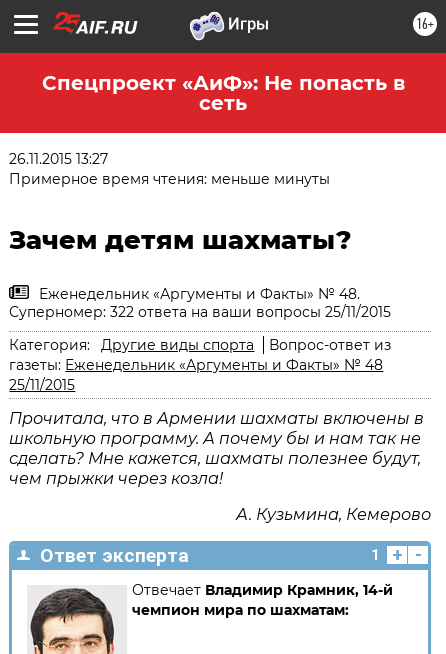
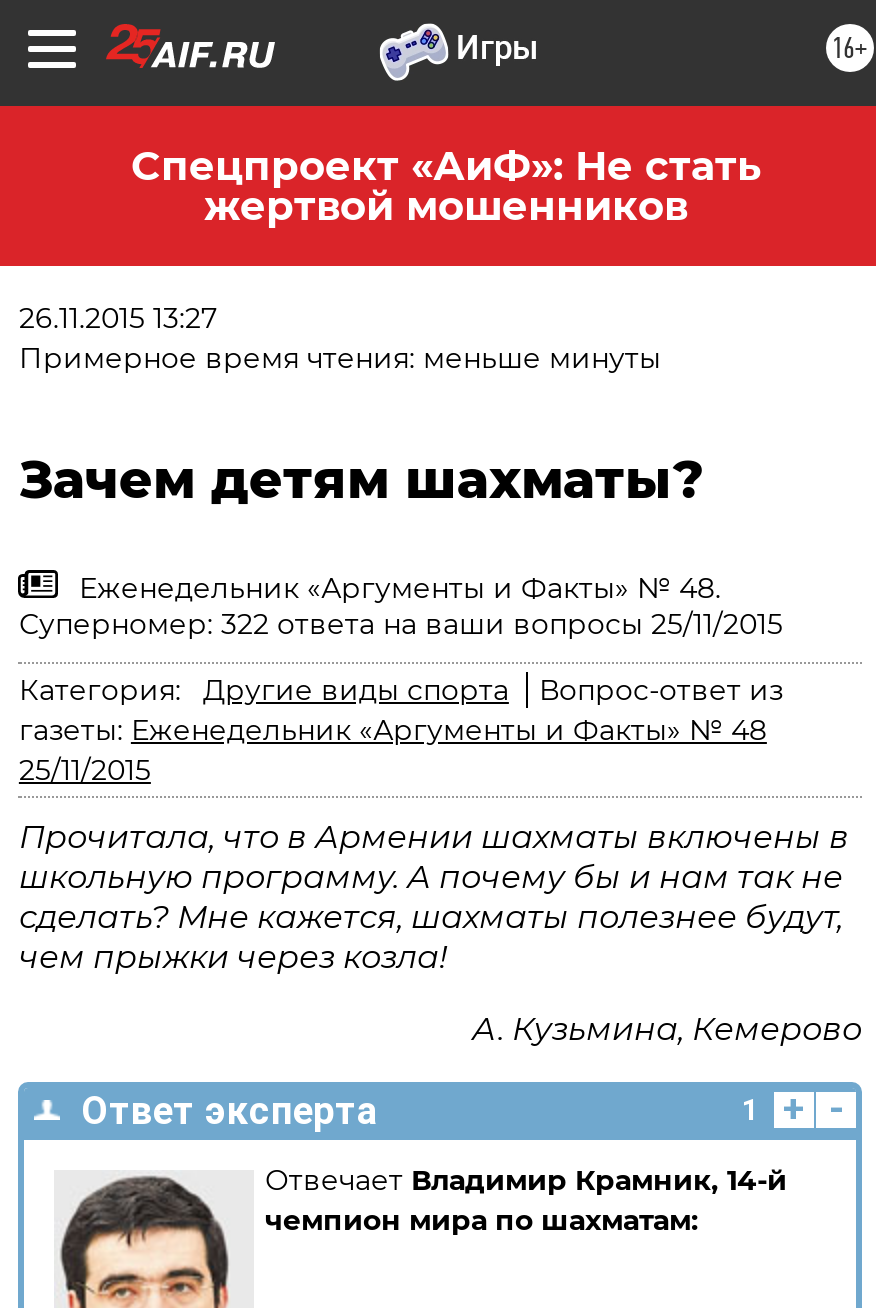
[41,71,404,115] Спецпроект «АиФ»: Не попасть в | сеть -> [131,142,761,230] Спецпроект «АиФ»: Не стать | жертвой мошенников

